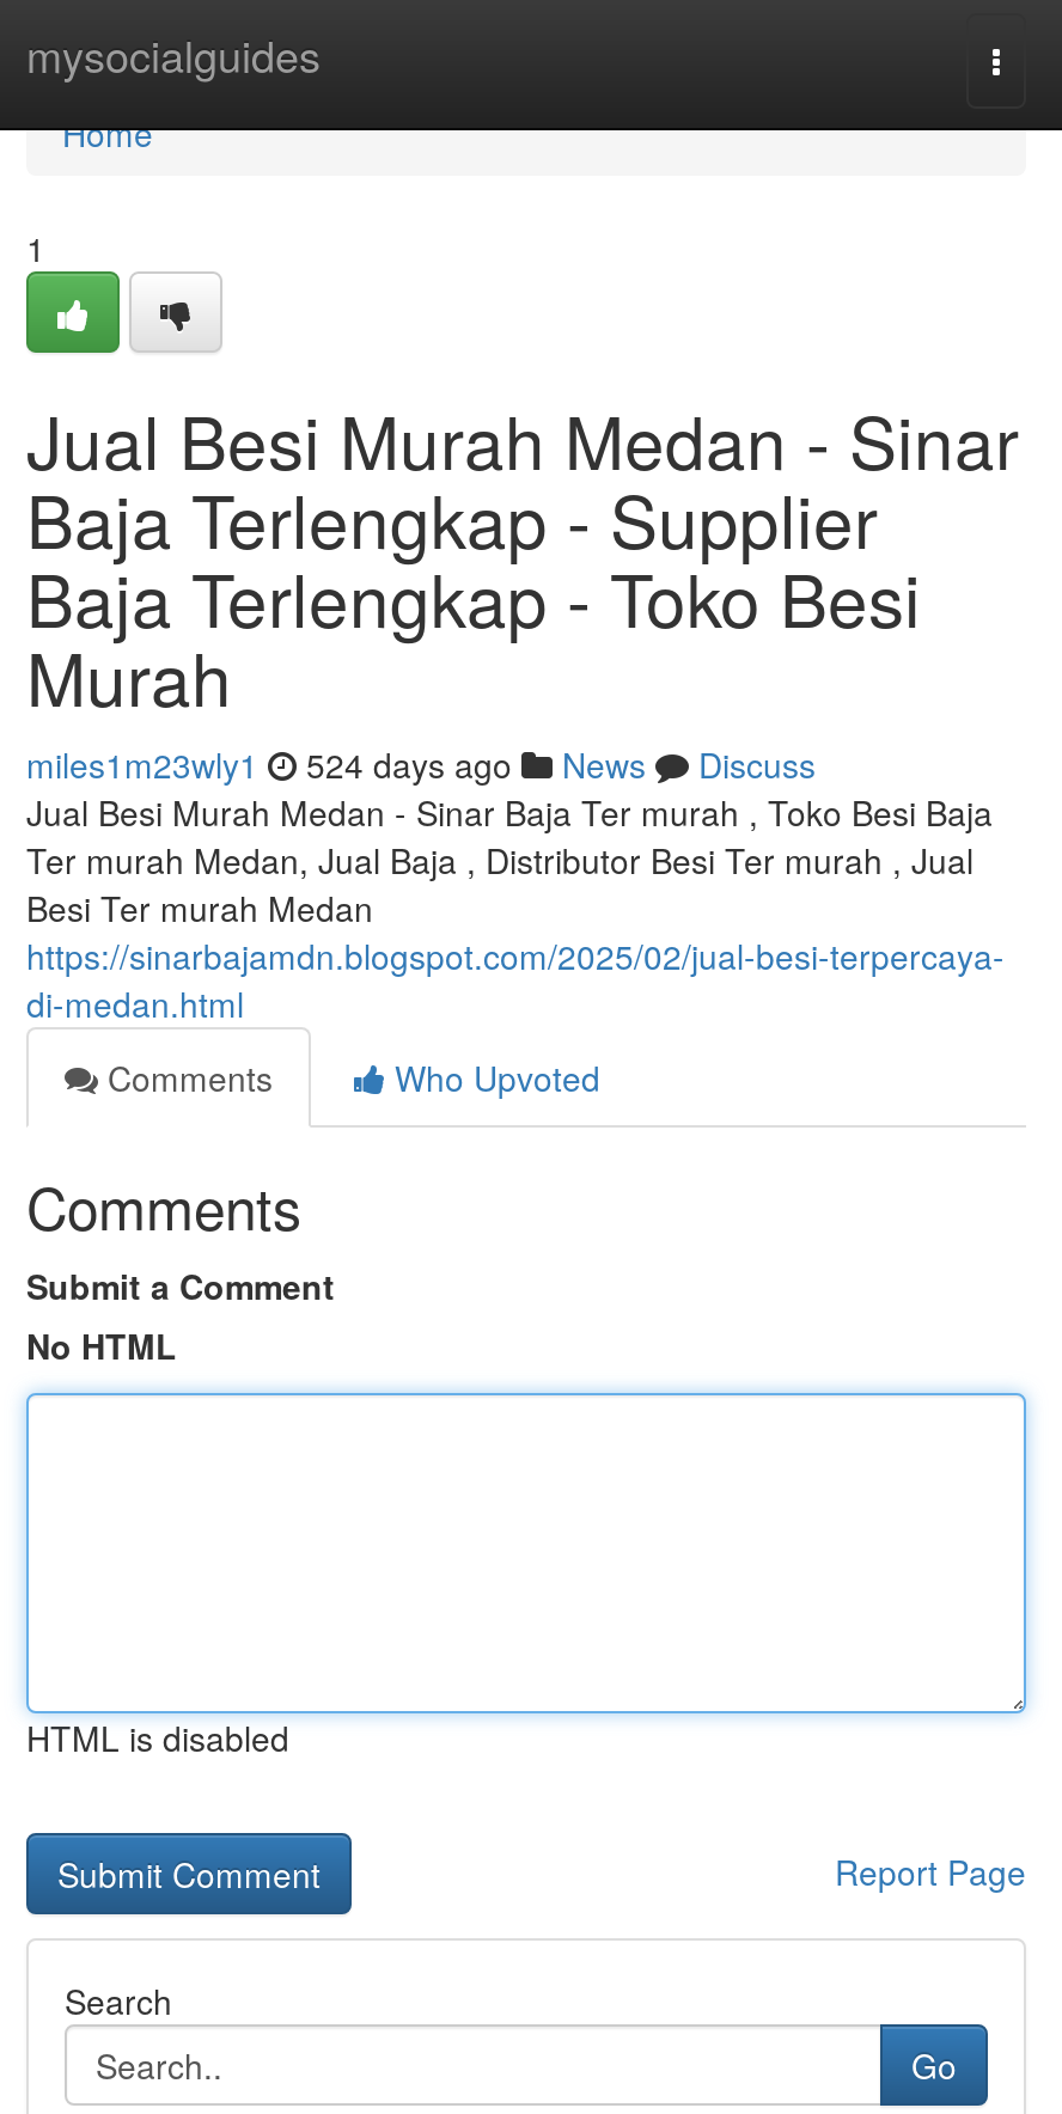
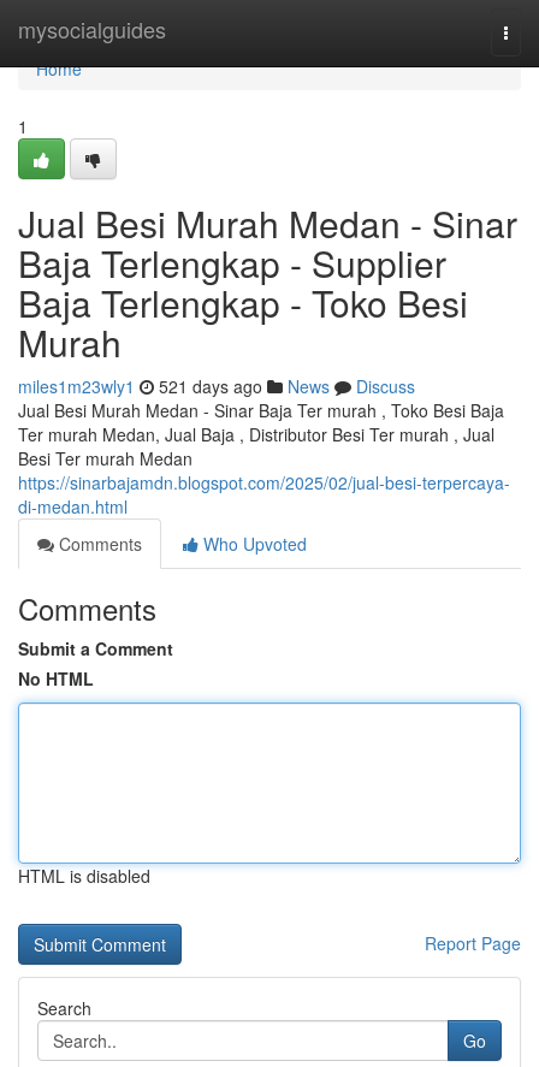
[26,740,816,788] miles1m23wly1 524 days ago News Discuss -> [18,374,415,398] miles1m23wly1 521 days ago News Discuss

